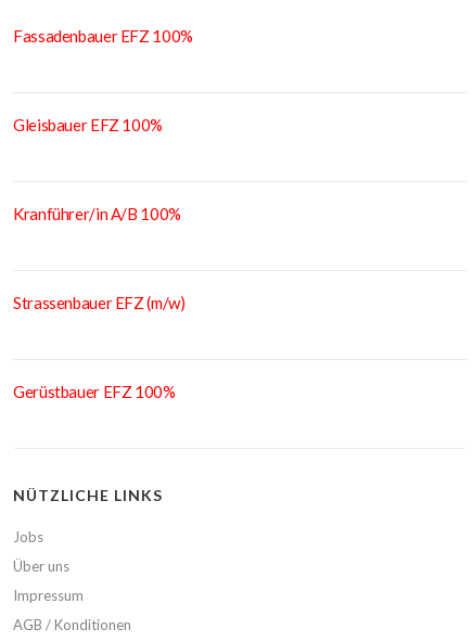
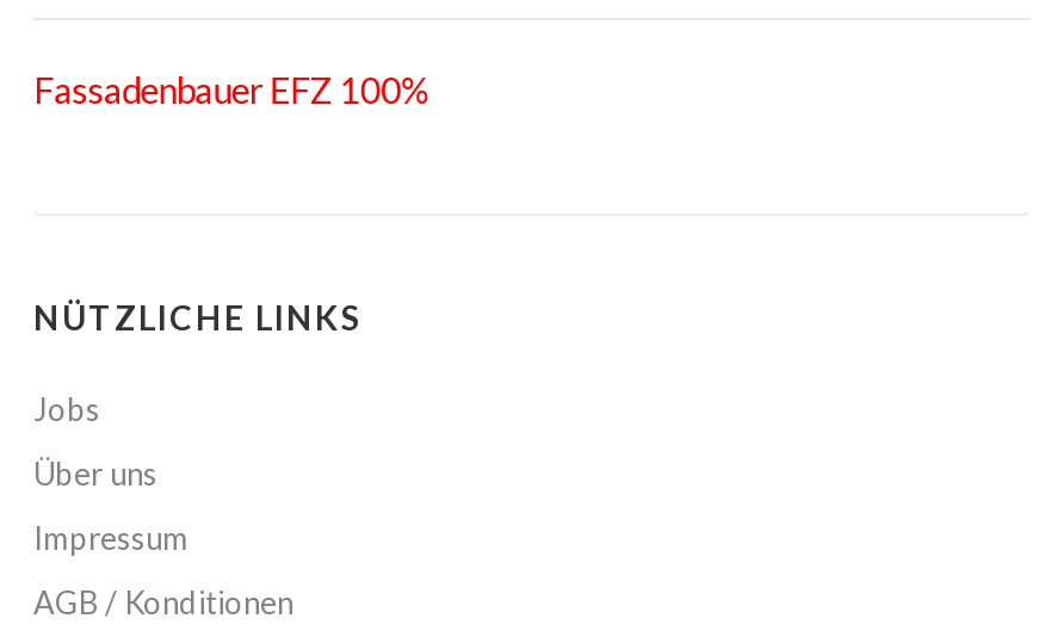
[13,115,163,134] Gleisbauer EFZ 100% -> none
[13,203,181,223] Kranführer/in A/B 100% -> none
[13,292,185,312] Strassenbauer EFZ (m/w) -> none
[13,381,175,401] Gerüstbauer EFZ 100% -> none

